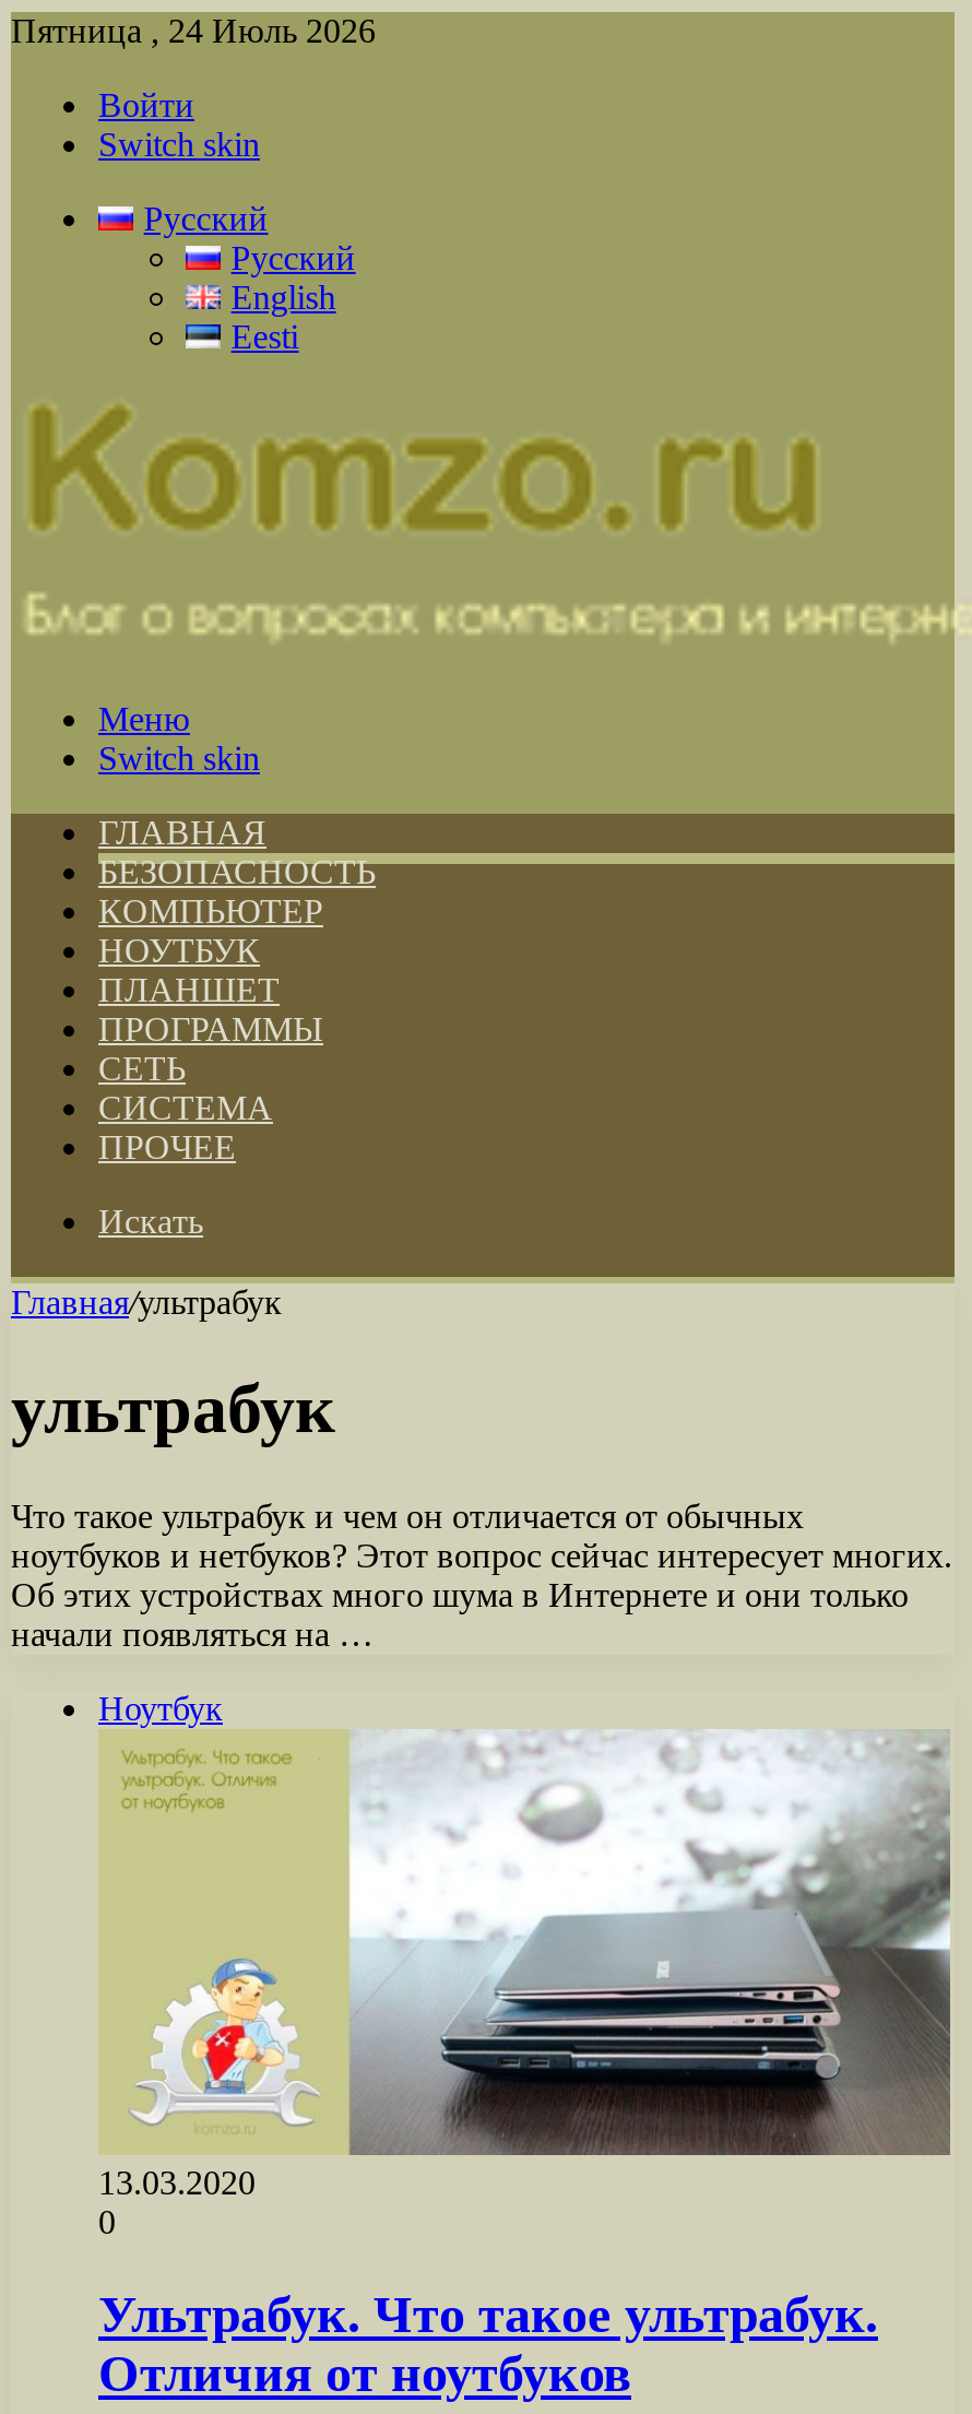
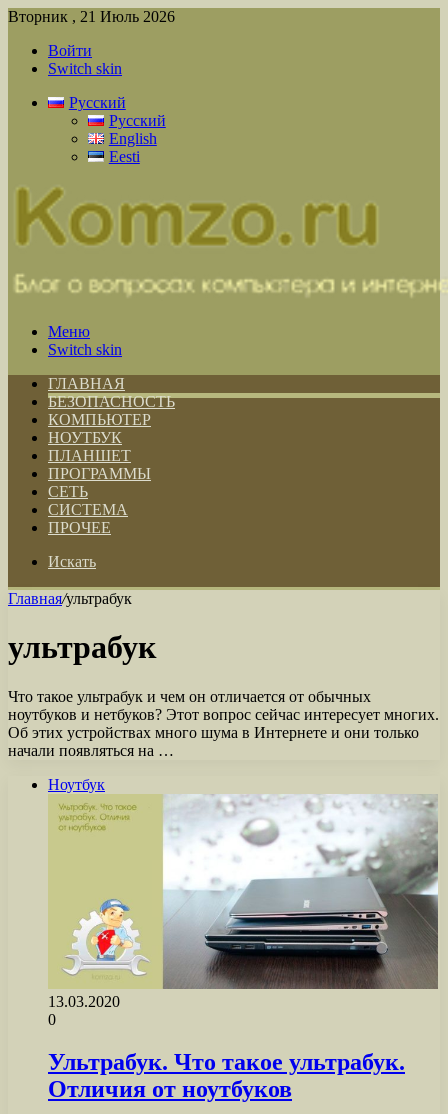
[11,12,376,49] Пятница , 24 Июль 2026 -> [8,8,175,25] Вторник , 21 Июль 2026

